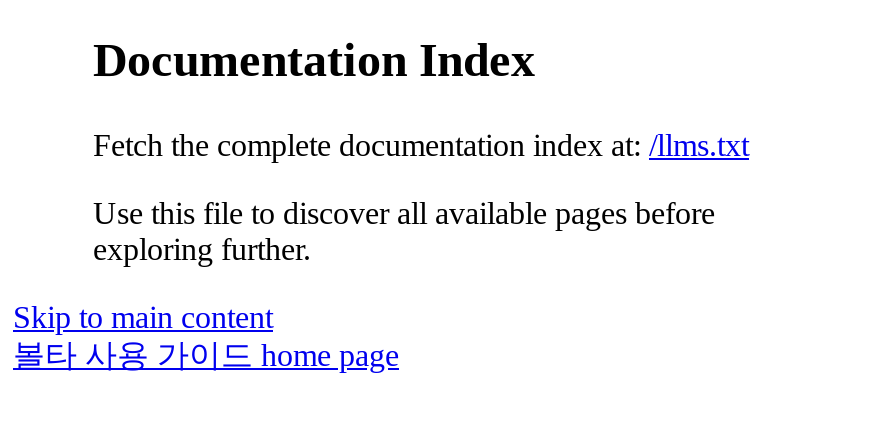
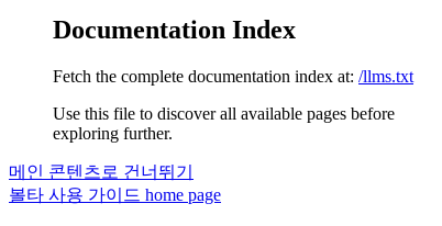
[13,300,273,334] Skip to main content -> [9,162,194,181] 메인 콘텐츠로 건너뛰기

